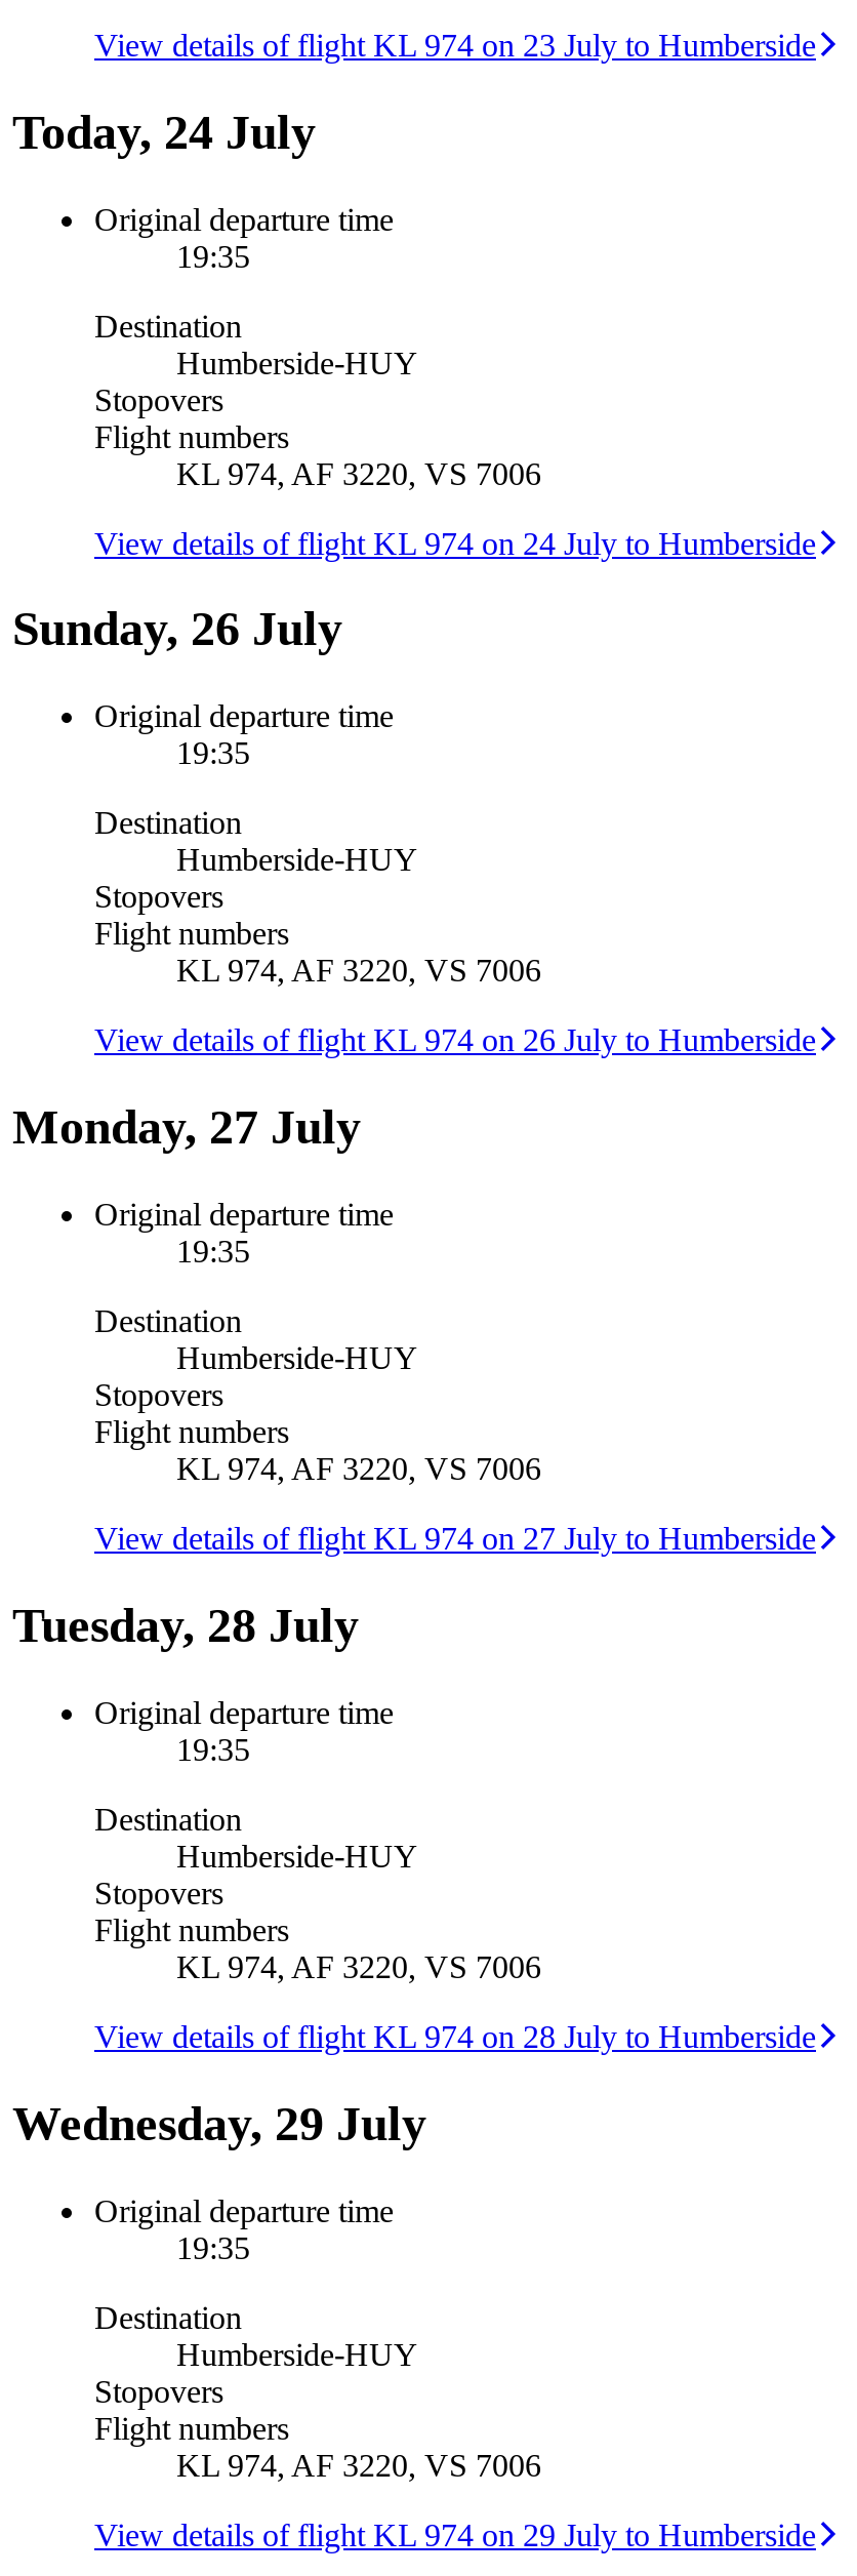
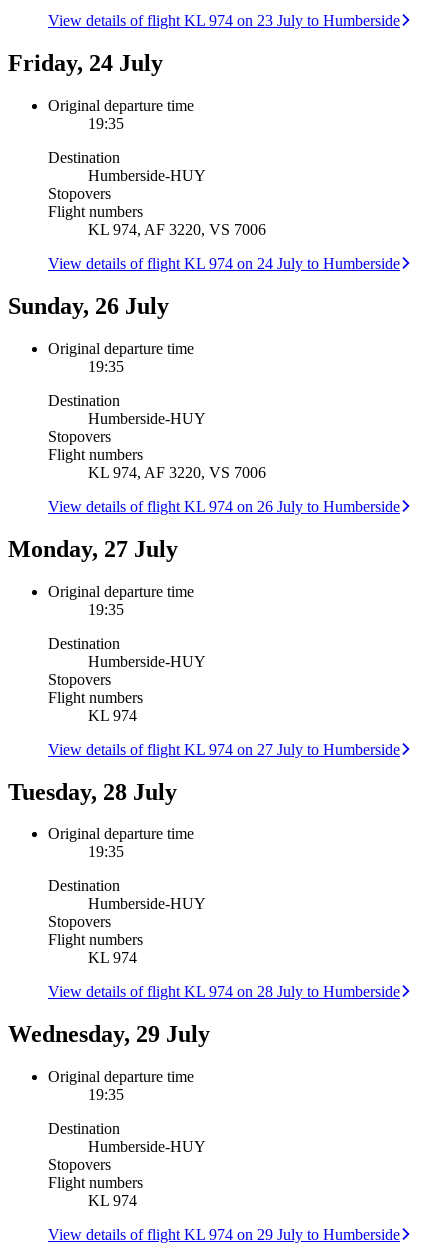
[12,105,316,158] Today, 24 July -> [8,50,163,76] Friday, 24 July
[176,1451,541,1486] KL 974, AF 3220, VS 7006 -> [88,707,137,724] KL 974
[176,1949,541,1984] KL 974, AF 3220, VS 7006 -> [88,949,137,966] KL 974
[176,2447,541,2482] KL 974, AF 3220, VS 7006 -> [88,1192,137,1209] KL 974

